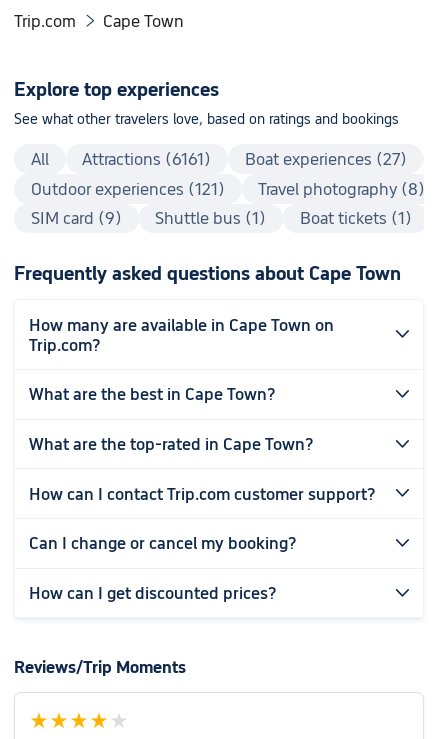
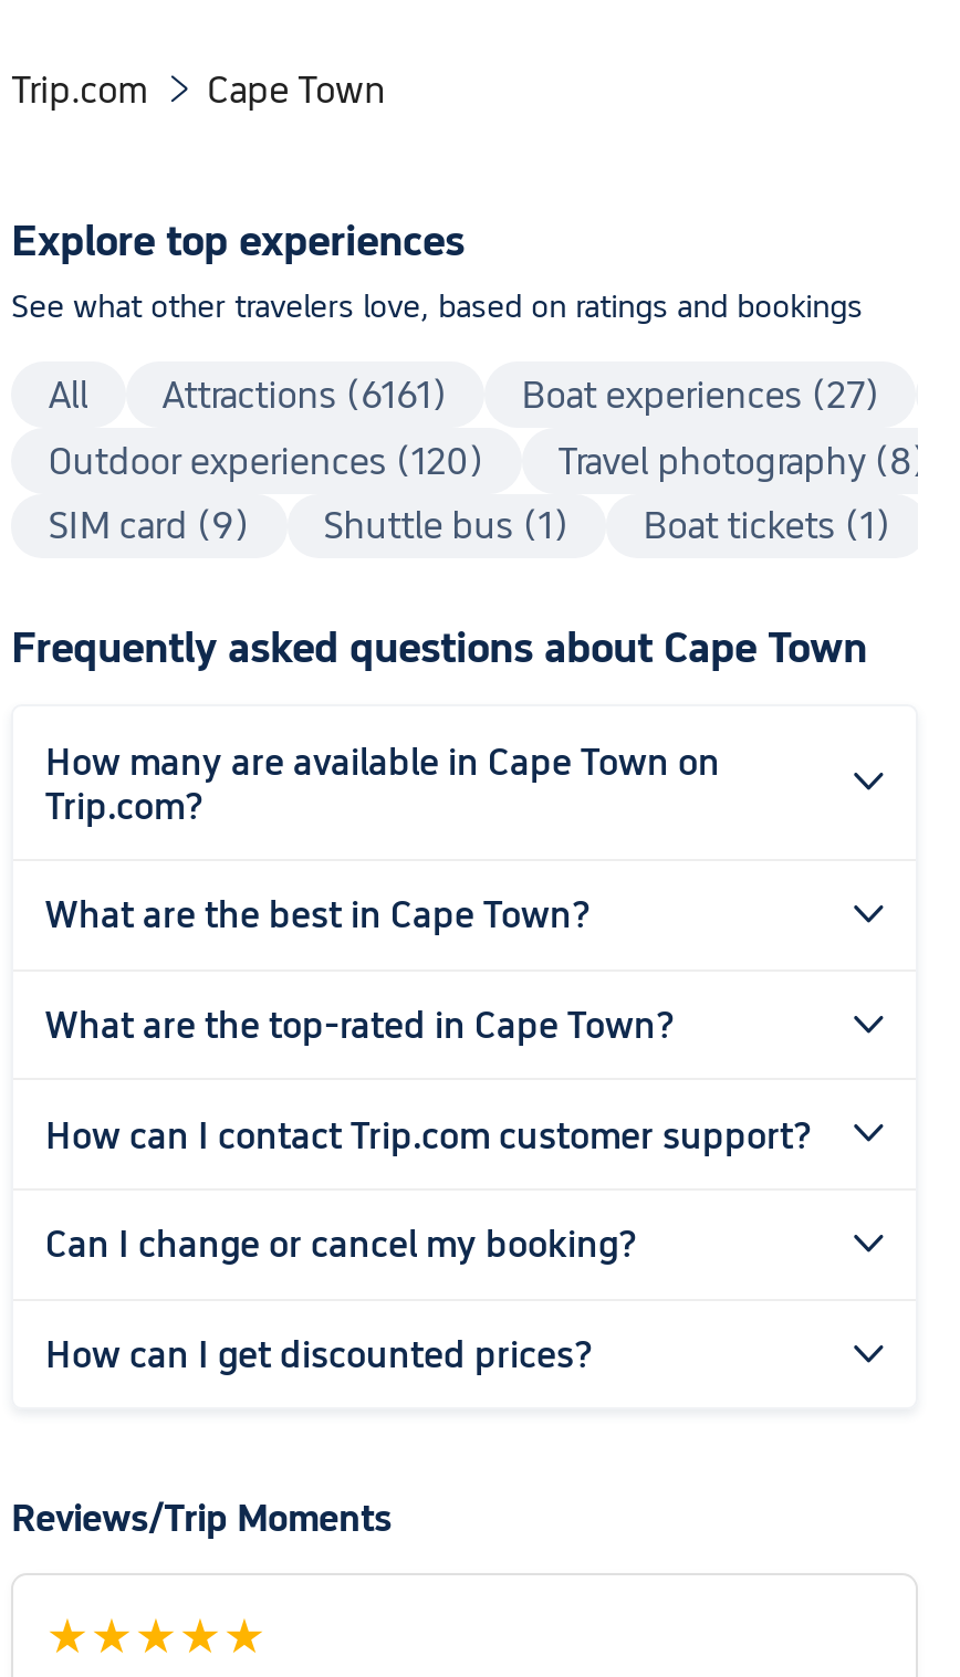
[31,179,225,199] Outdoor experiences (121) -> [48,438,484,482] Outdoor experiences (120)

